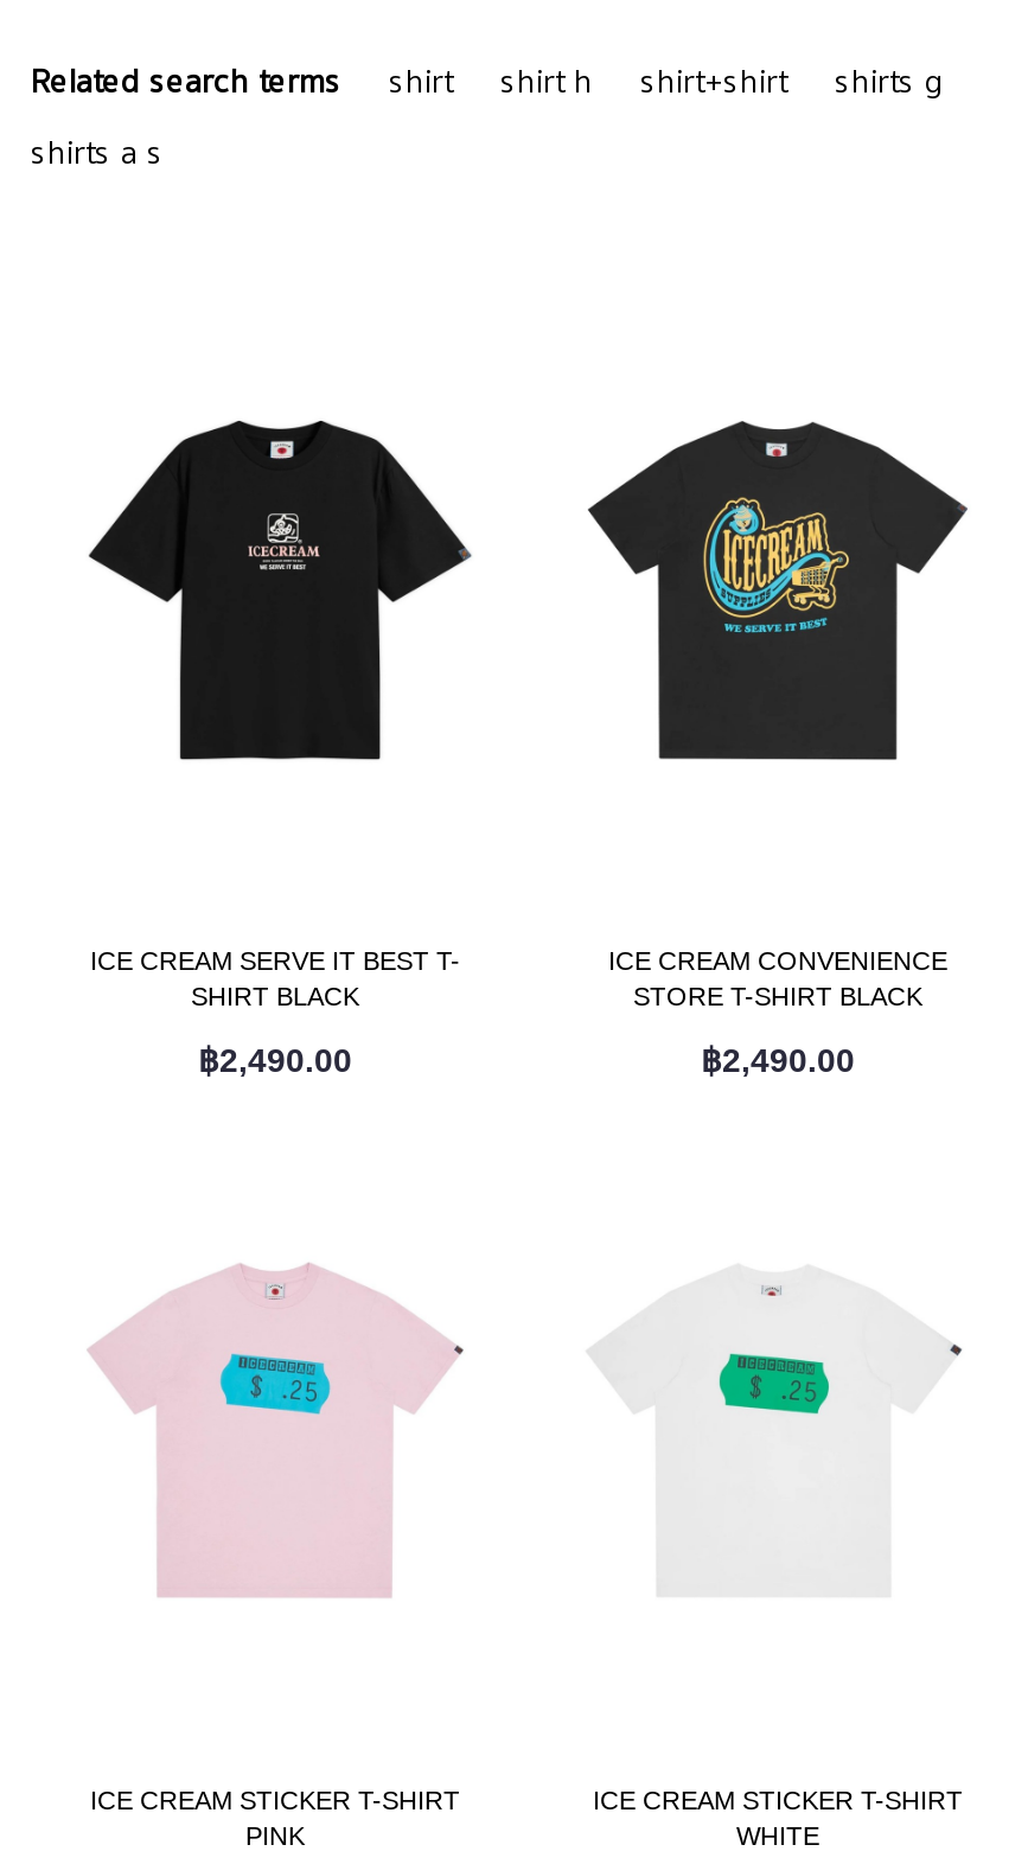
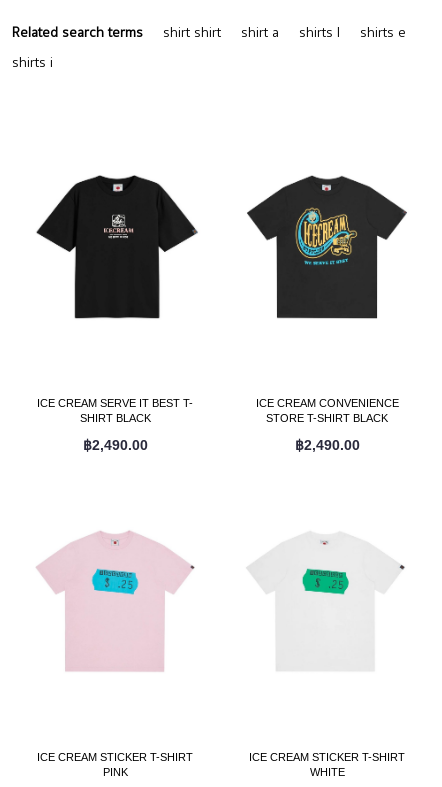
[31,57,944,178] shirt | shirt h | shirt+shirt | shirts g | shirts a s -> [12,22,406,73] shirt shirt | shirt a | shirts l | shirts e | shirts i

